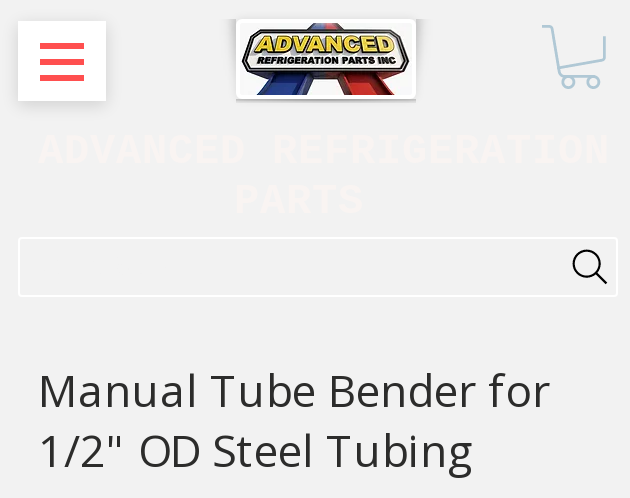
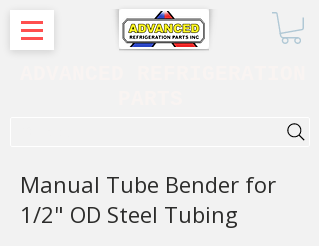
[242,23,408,97] [image] -> [121,10,206,48] [image]

